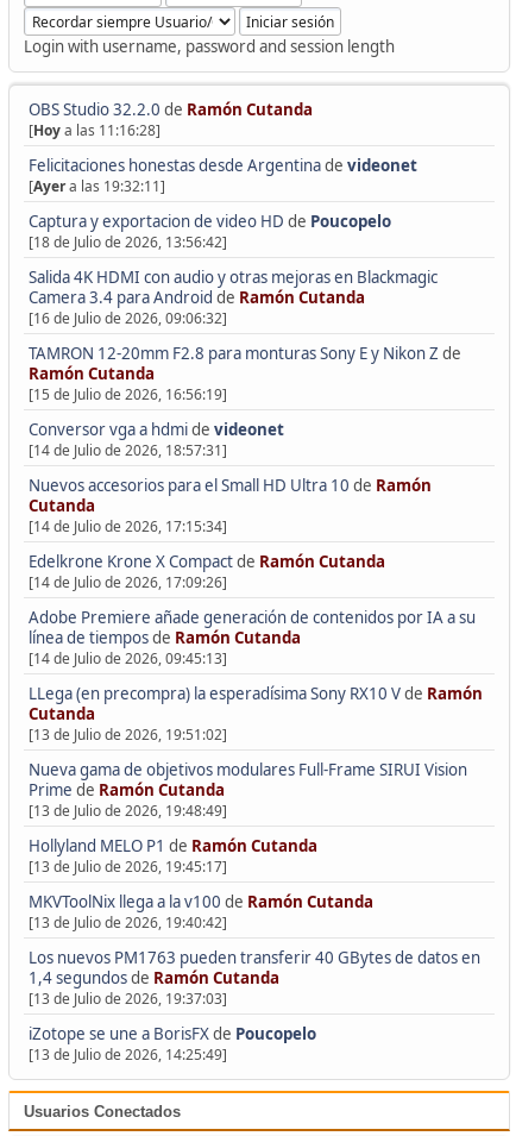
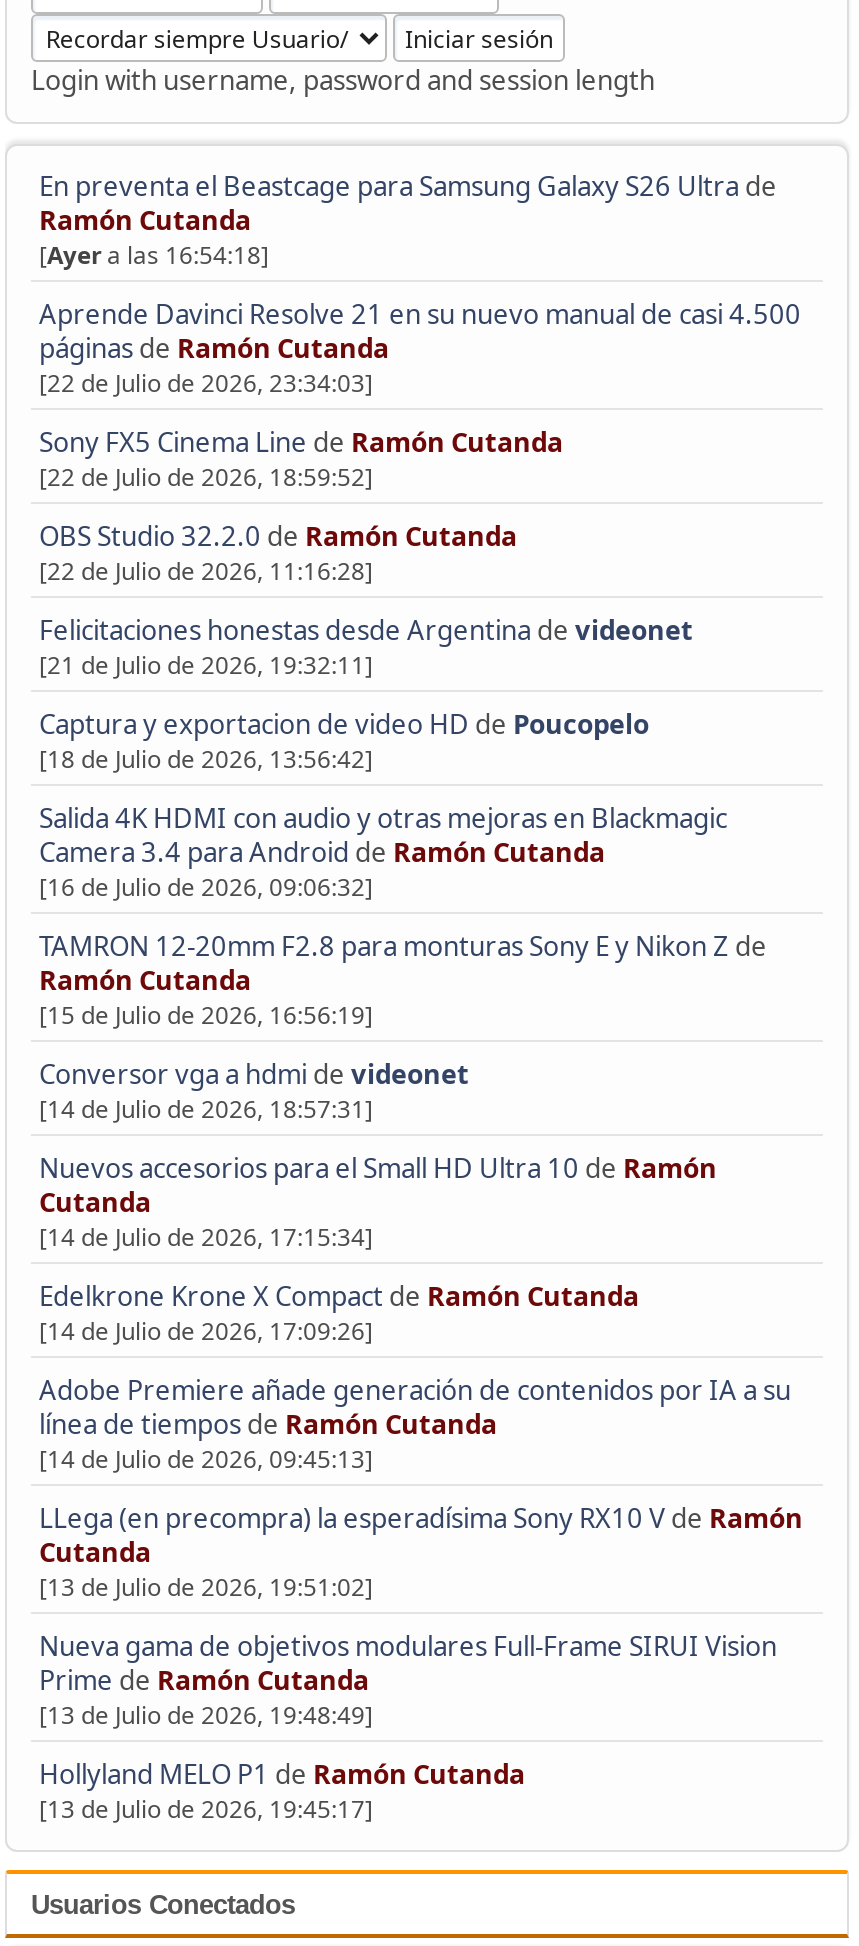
none -> [39,169,801,494] En preventa el Beastcage para Samsung Galaxy S26 Ultra de | Ramón Cutanda | [Ayer a las 16:54:18] | Aprende Davinci Resolve 21 en su nuevo manual de casi 4.500 | páginas de Ramón Cutanda | [22 de Julio de 2026, 23:34:03] | Sony FX5 Cinema Line de Ramón Cutanda | [22 de Julio de 2026, 18:59:52]
moved [29,99,313,120] -> [39,518,517,554]: OBS Studio 32.2.0 de Ramón Cutanda
[29,120,161,141] [Hoy a las 11:16:28] -> [39,554,373,588] [22 de Julio de 2026, 11:16:28]
moved [29,155,417,176] -> [39,612,693,648]: Felicitaciones honestas desde Argentina de videonet
[29,176,165,197] [Ayer a las 19:32:11] -> [39,648,373,682] [21 de Julio de 2026, 19:32:11]
moved [29,211,483,876] -> [39,706,803,1825]: Captura y exportacion de video HD de Poucopelo | [18 de Julio de 2026, 13:56:42] | Salida 4K HDMI con audio y otras mejoras en Blackmagic | ... | Hollyland MELO P1 de Ramón Cutanda | [13 de Julio de 2026, 19:45:17]
[29,891,480,1064] MKVToolNix llega a la v100 de Ramón Cutanda | [13 de Julio de 2026, 19:40:42] | Los nuevos PM1763 pueden transferir 40 GBytes de datos en | 1,4 segundos de Ramón Cutanda | [13 de Julio de 2026, 19:37:03] | iZotope se une a BorisFX de Poucopelo | [13 de Julio de 2026, 14:25:49] -> none

